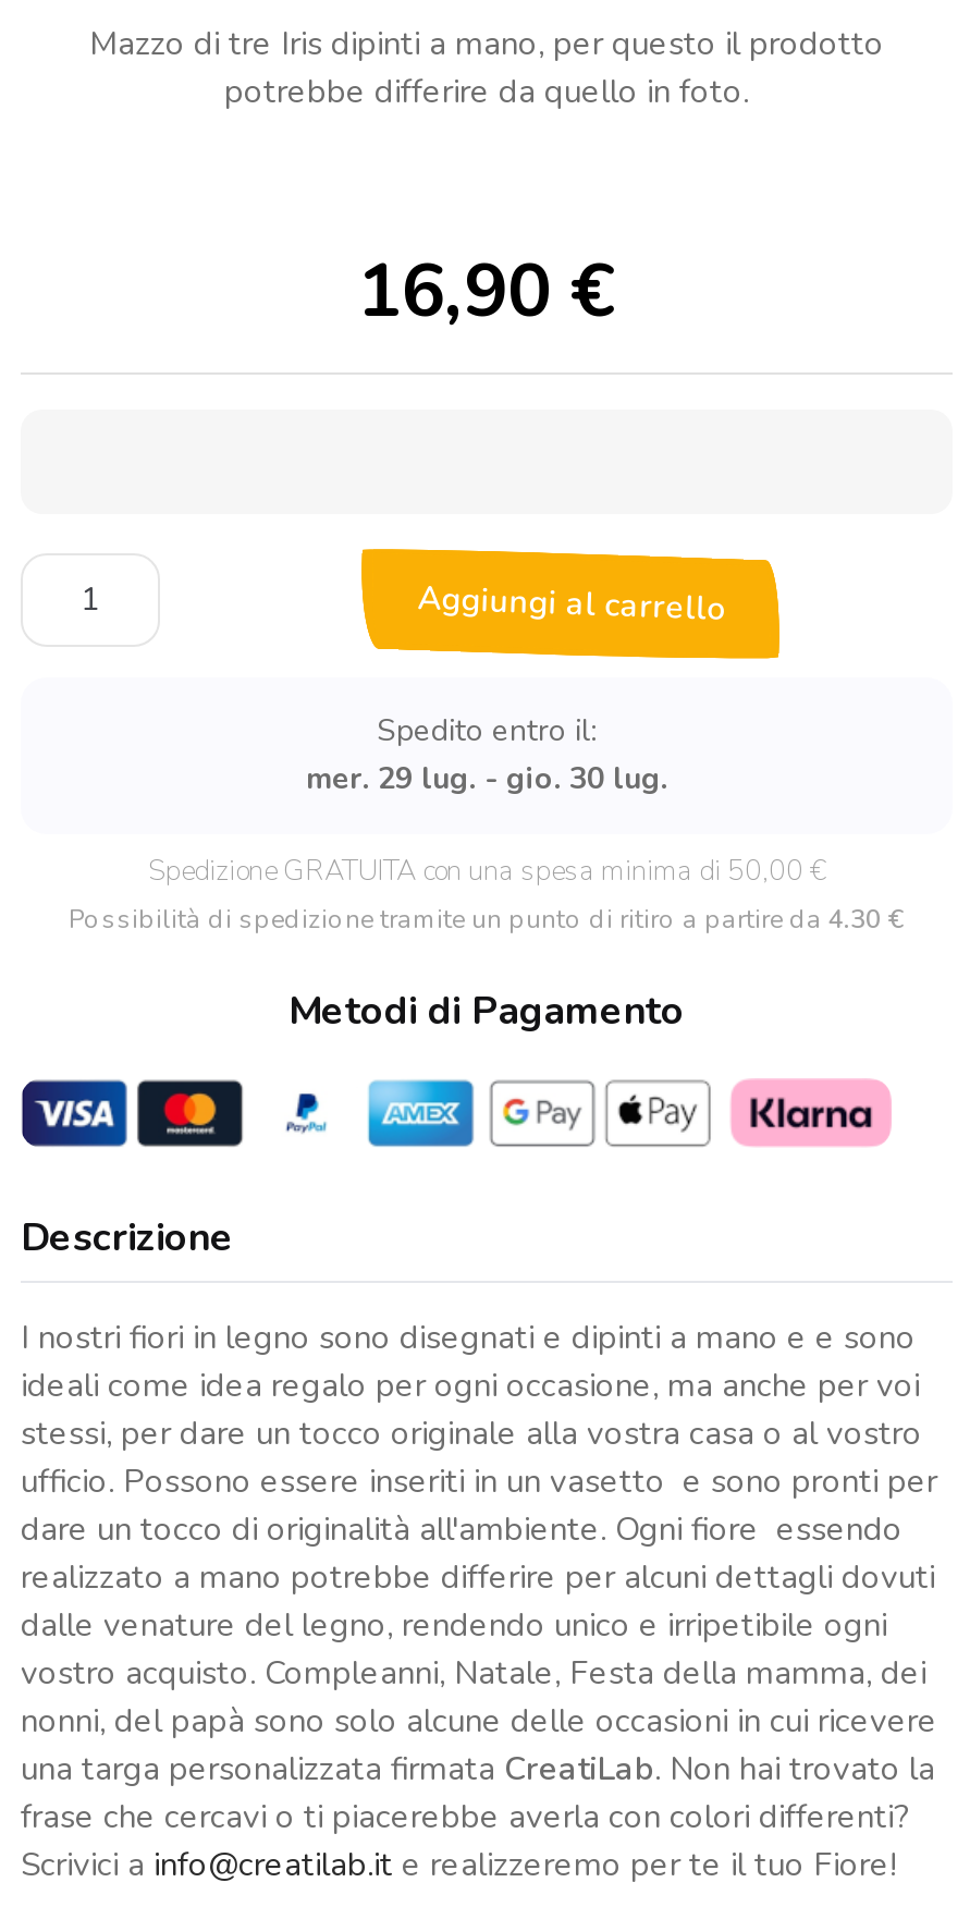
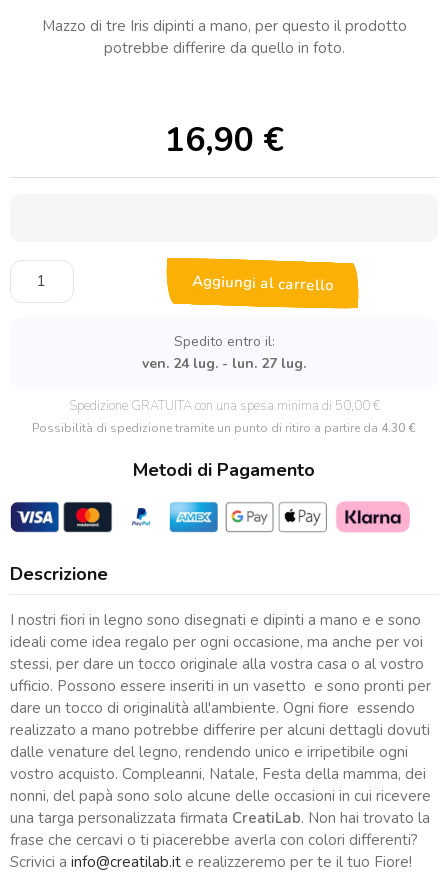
[306,757,667,799] mer. 29 lug. - gio. 30 lug. -> [142,354,306,373] ven. 24 lug. - lun. 27 lug.

